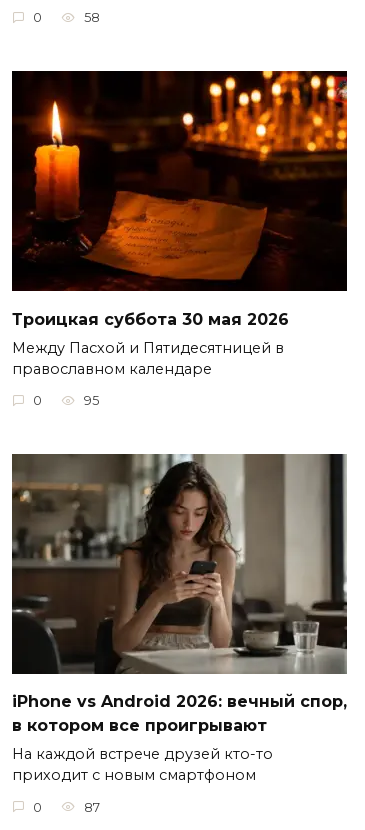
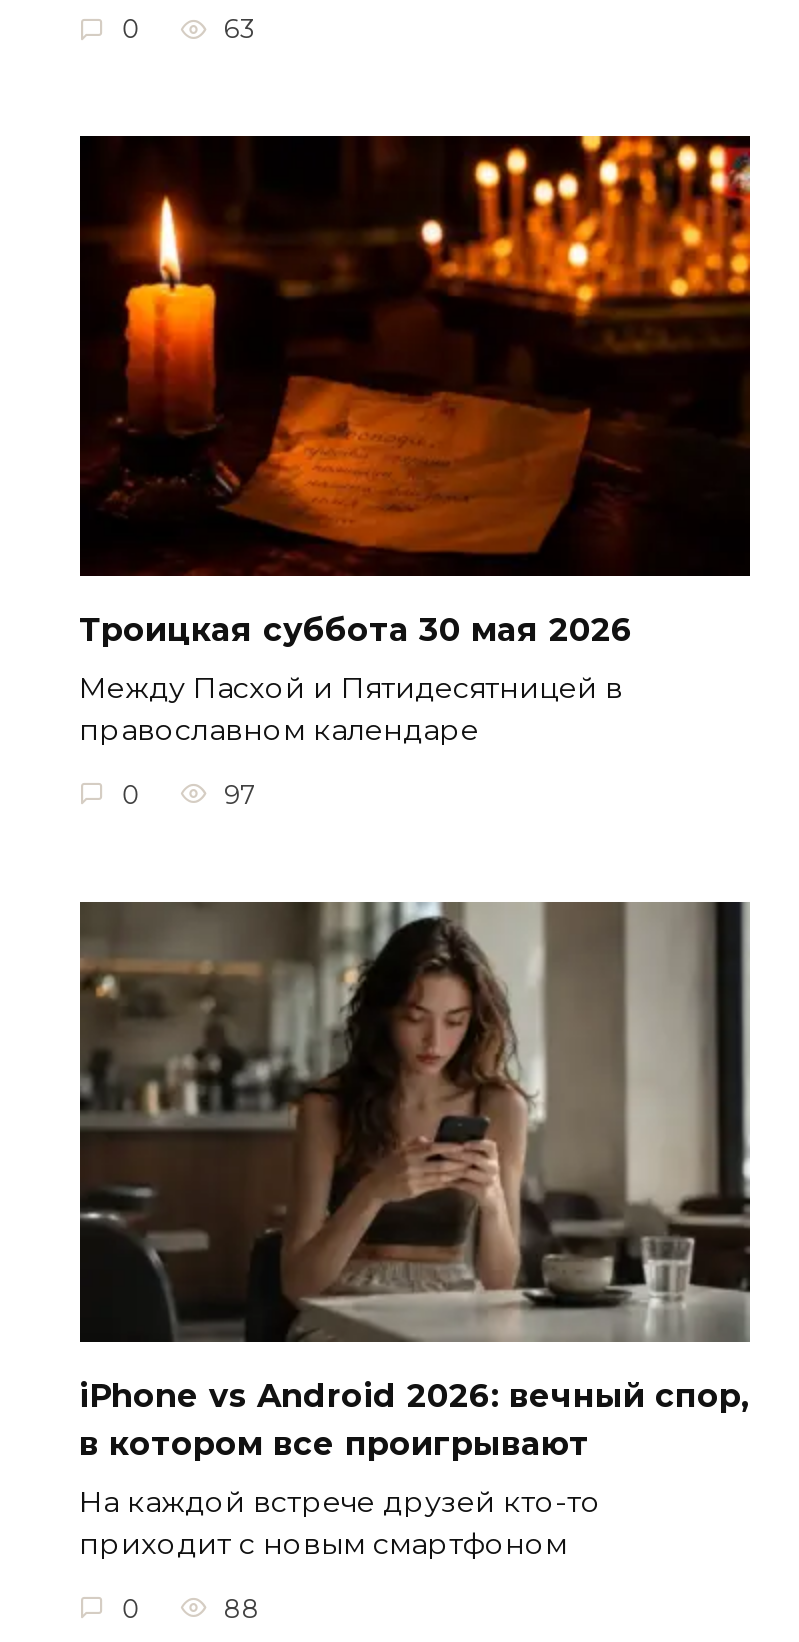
[84,10,100,25] 58 -> [224,14,256,44] 63
[84,393,99,408] 95 -> [224,779,254,809] 97
[84,800,100,815] 87 -> [224,1593,260,1623] 88

